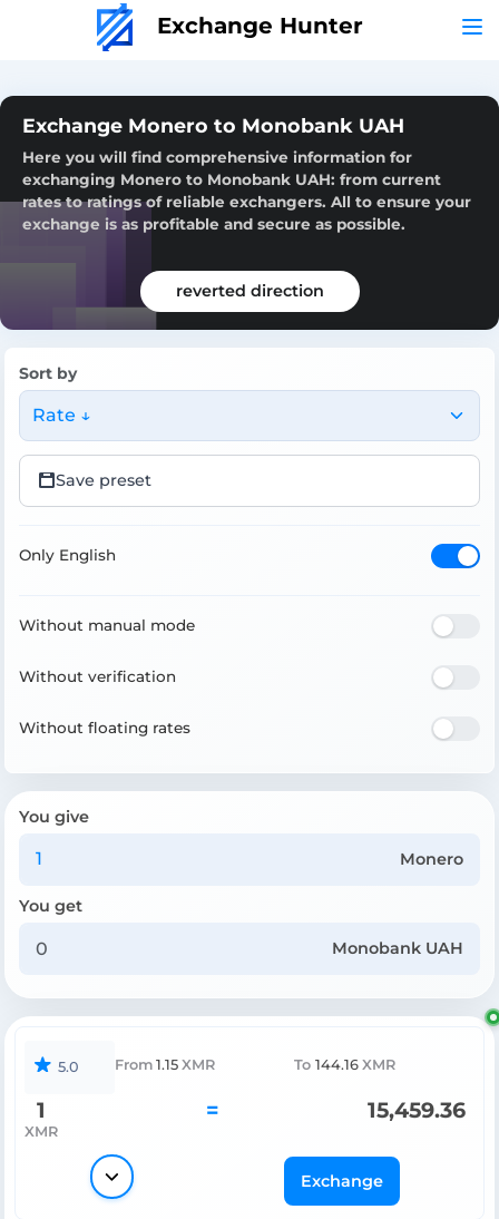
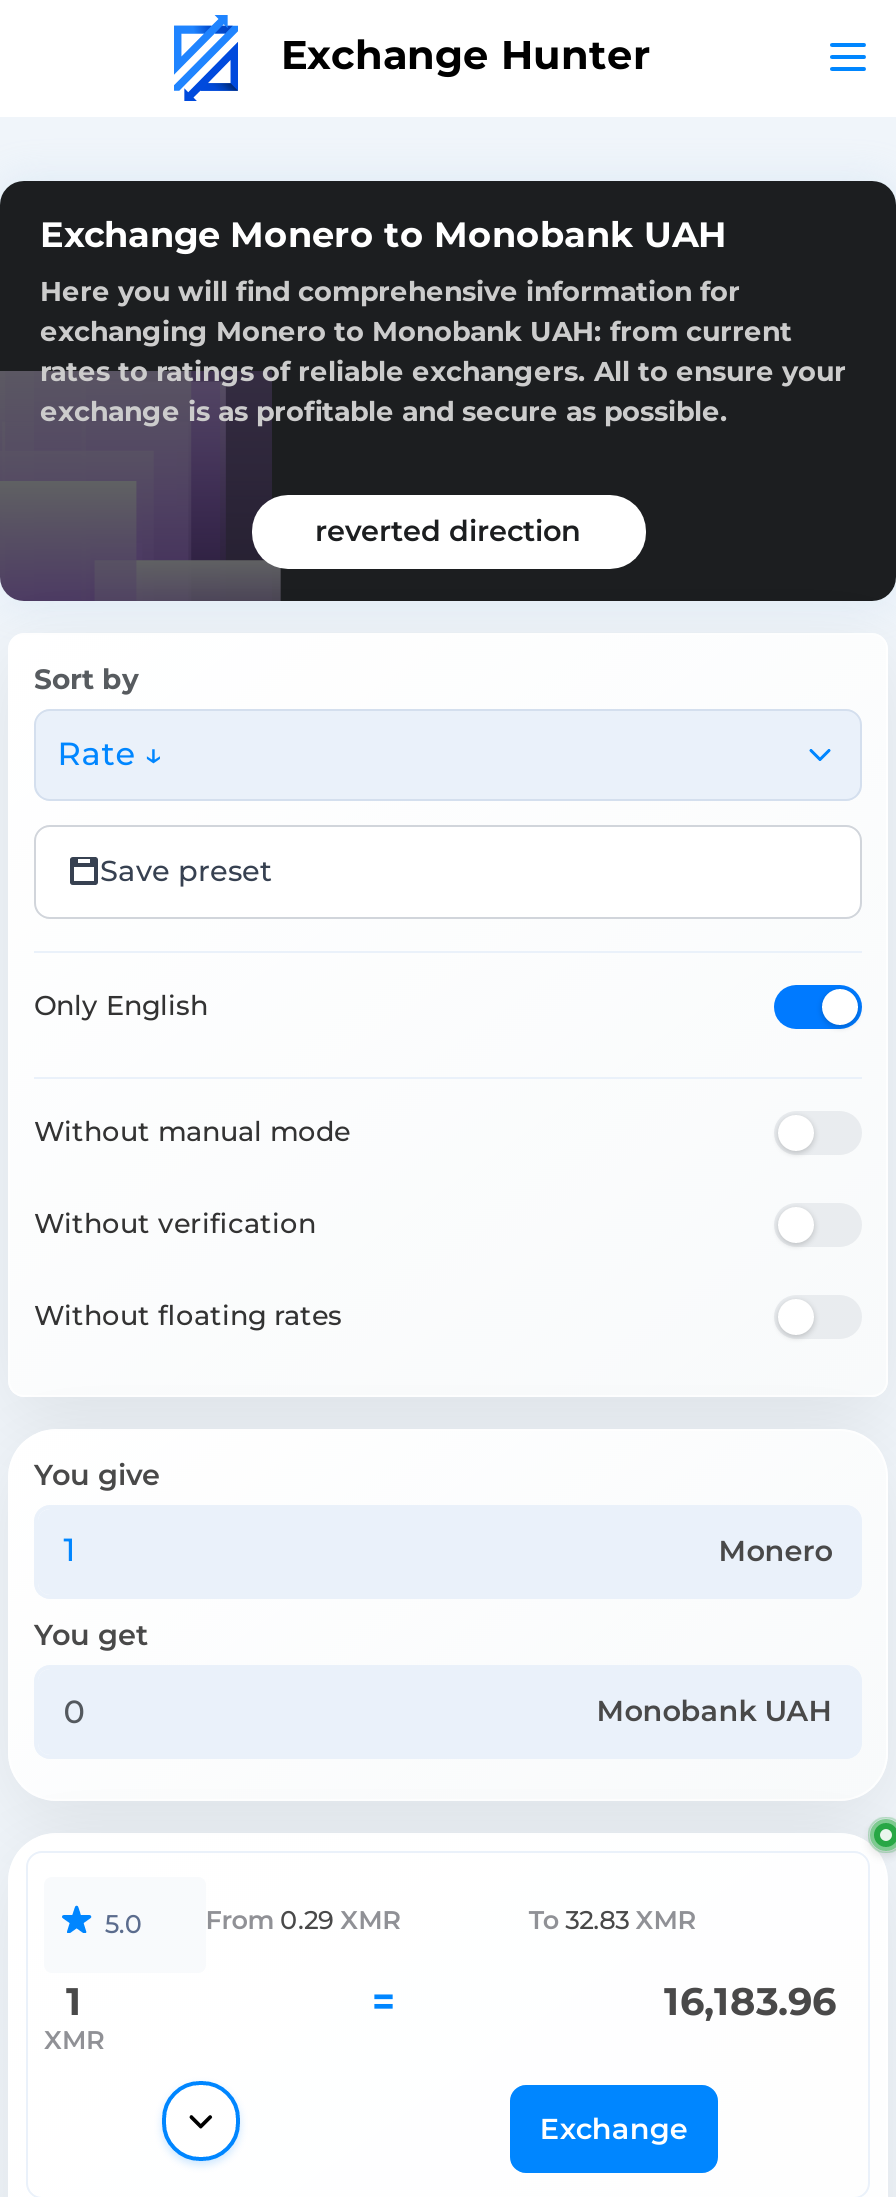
[115,1056,215,1073] From 1.15 XMR -> [206,1905,400,1935] From 0.29 XMR
[294,1056,395,1073] To 144.16 XMR -> [529,1905,696,1935] To 32.83 XMR
[368,1097,466,1123] 15,459.36 -> [664,1977,836,2025] 16,183.96

